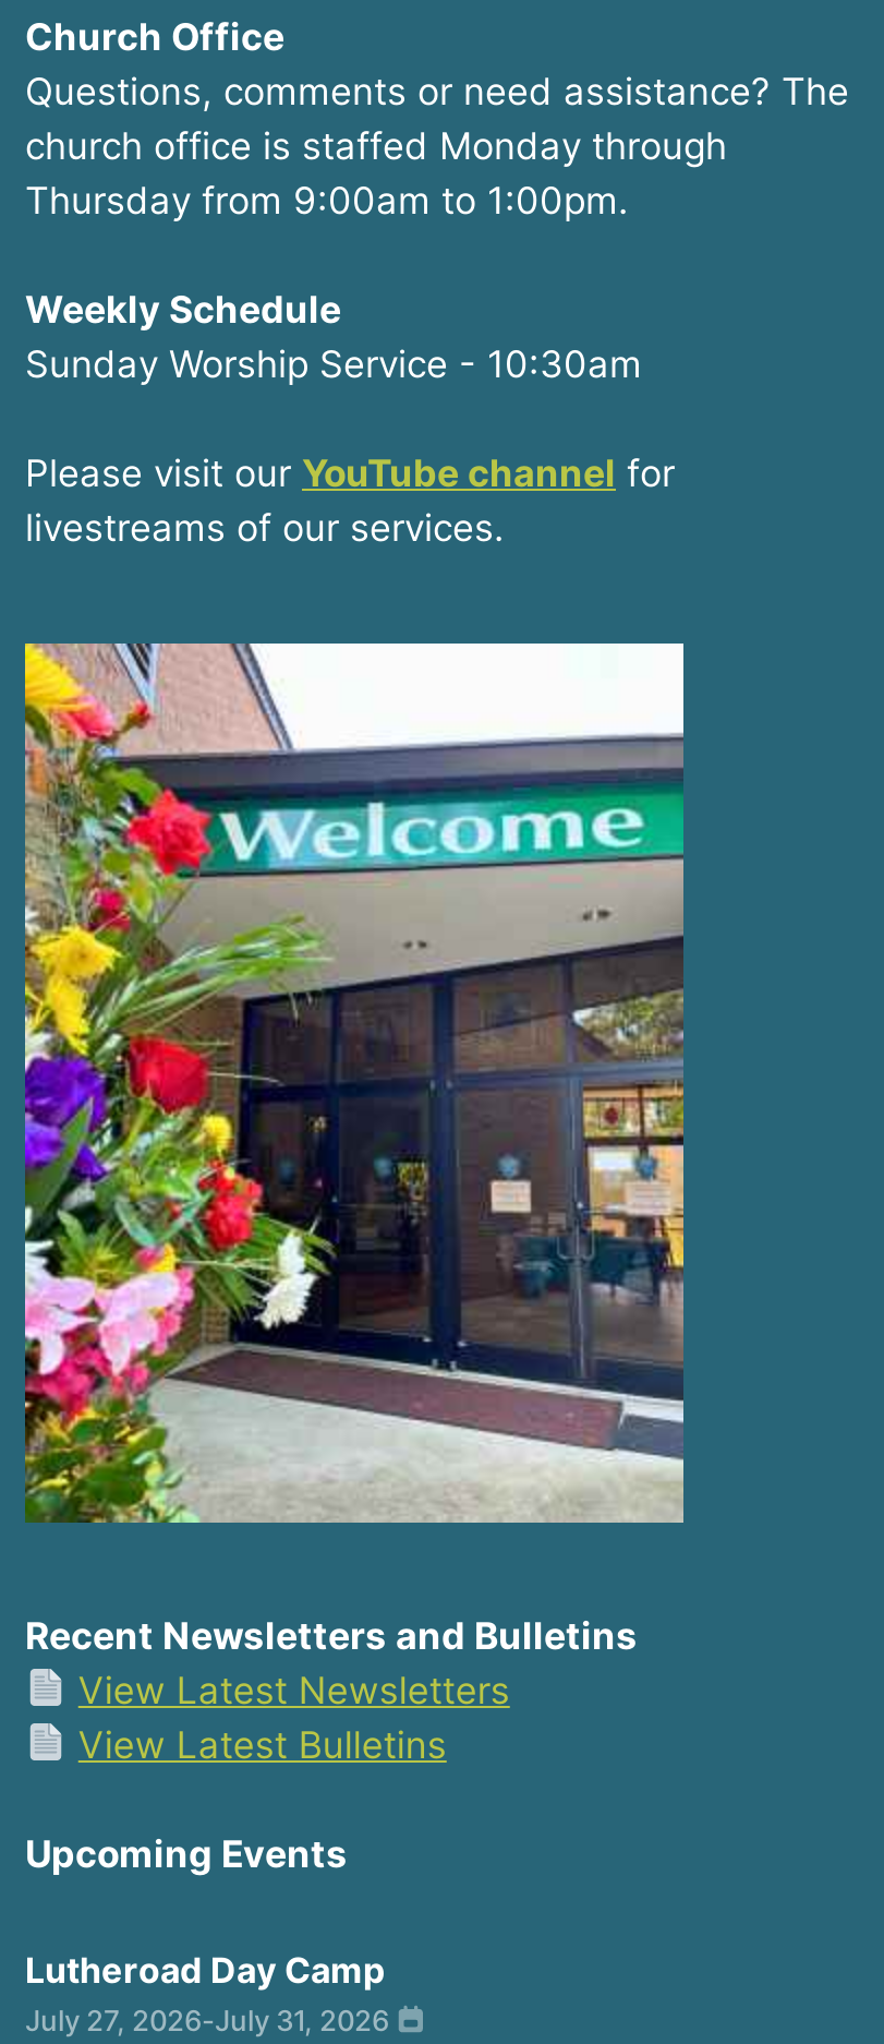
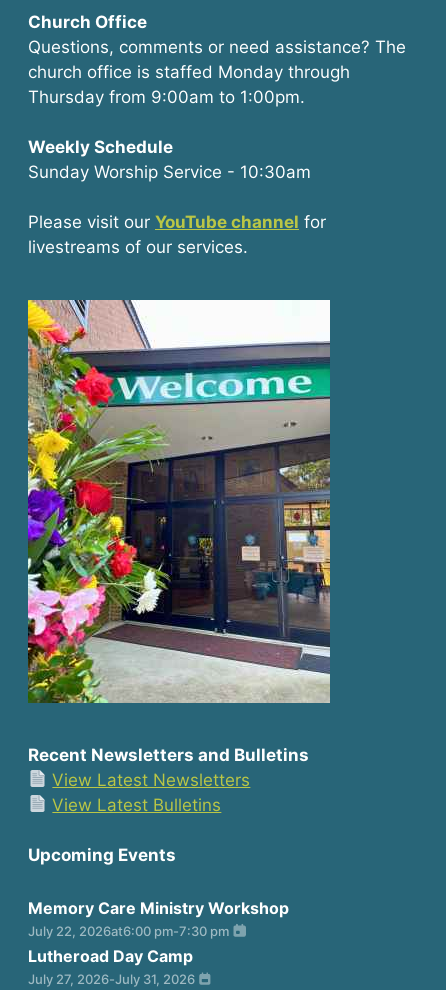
none -> [28,897,289,938] Memory Care Ministry Workshop | July 22, 2026at6:00 pm-7:30 pm

